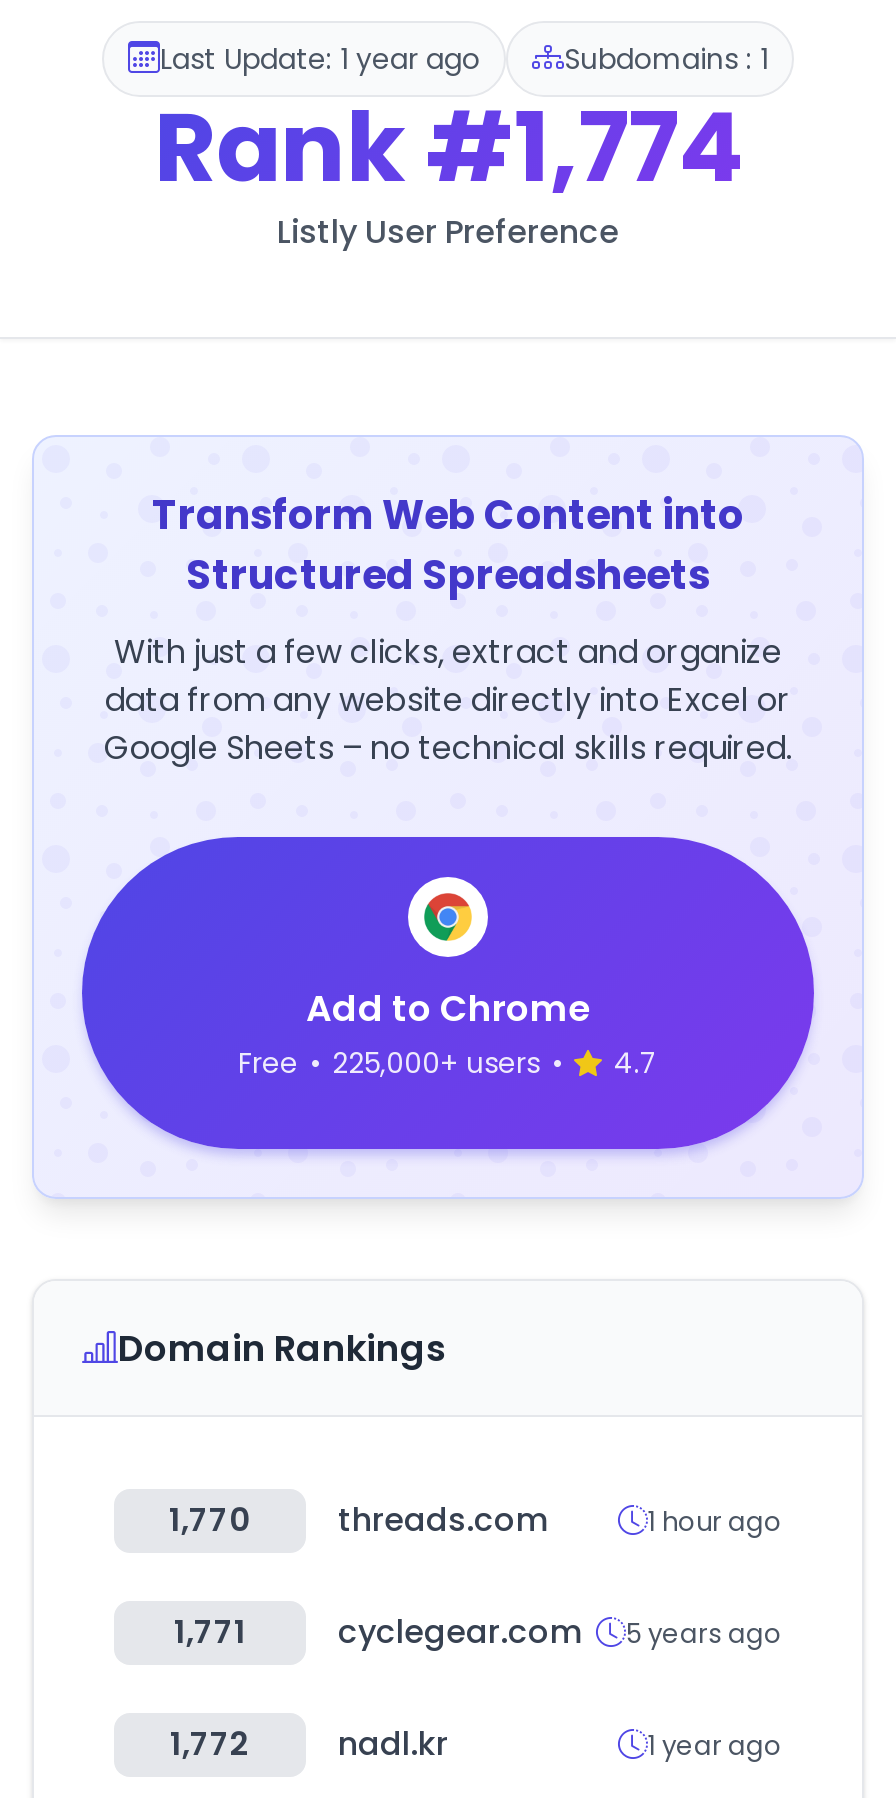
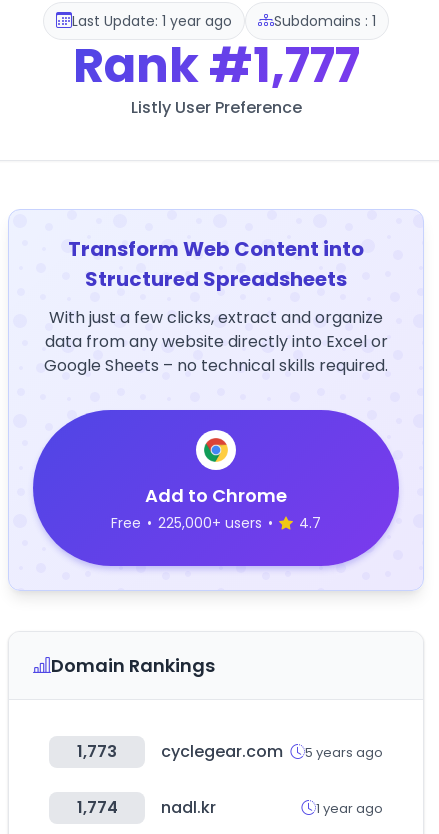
[154,81,742,215] Rank #1,774 -> [72,32,359,99] Rank #1,777
[169,1497,782,1655] 1,770 | threads.com | 1 hour ago | 1,771 -> [77,740,117,763] 1,773
[170,1721,448,1767] 1,772 nadl.kr -> [76,796,216,819] 1,774 nadl.kr

